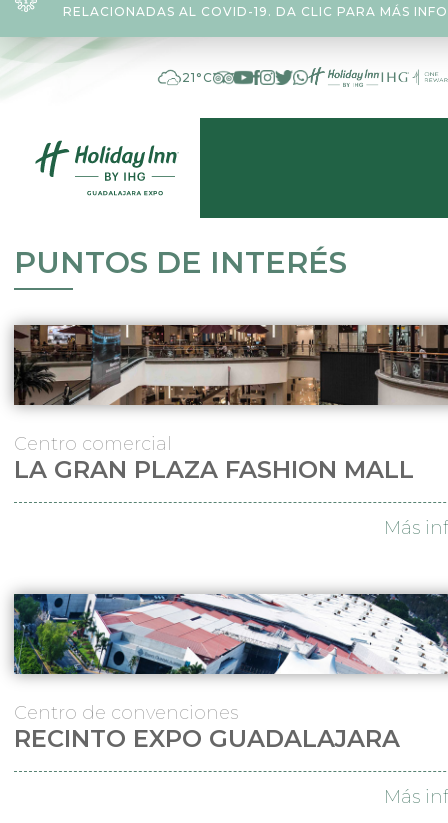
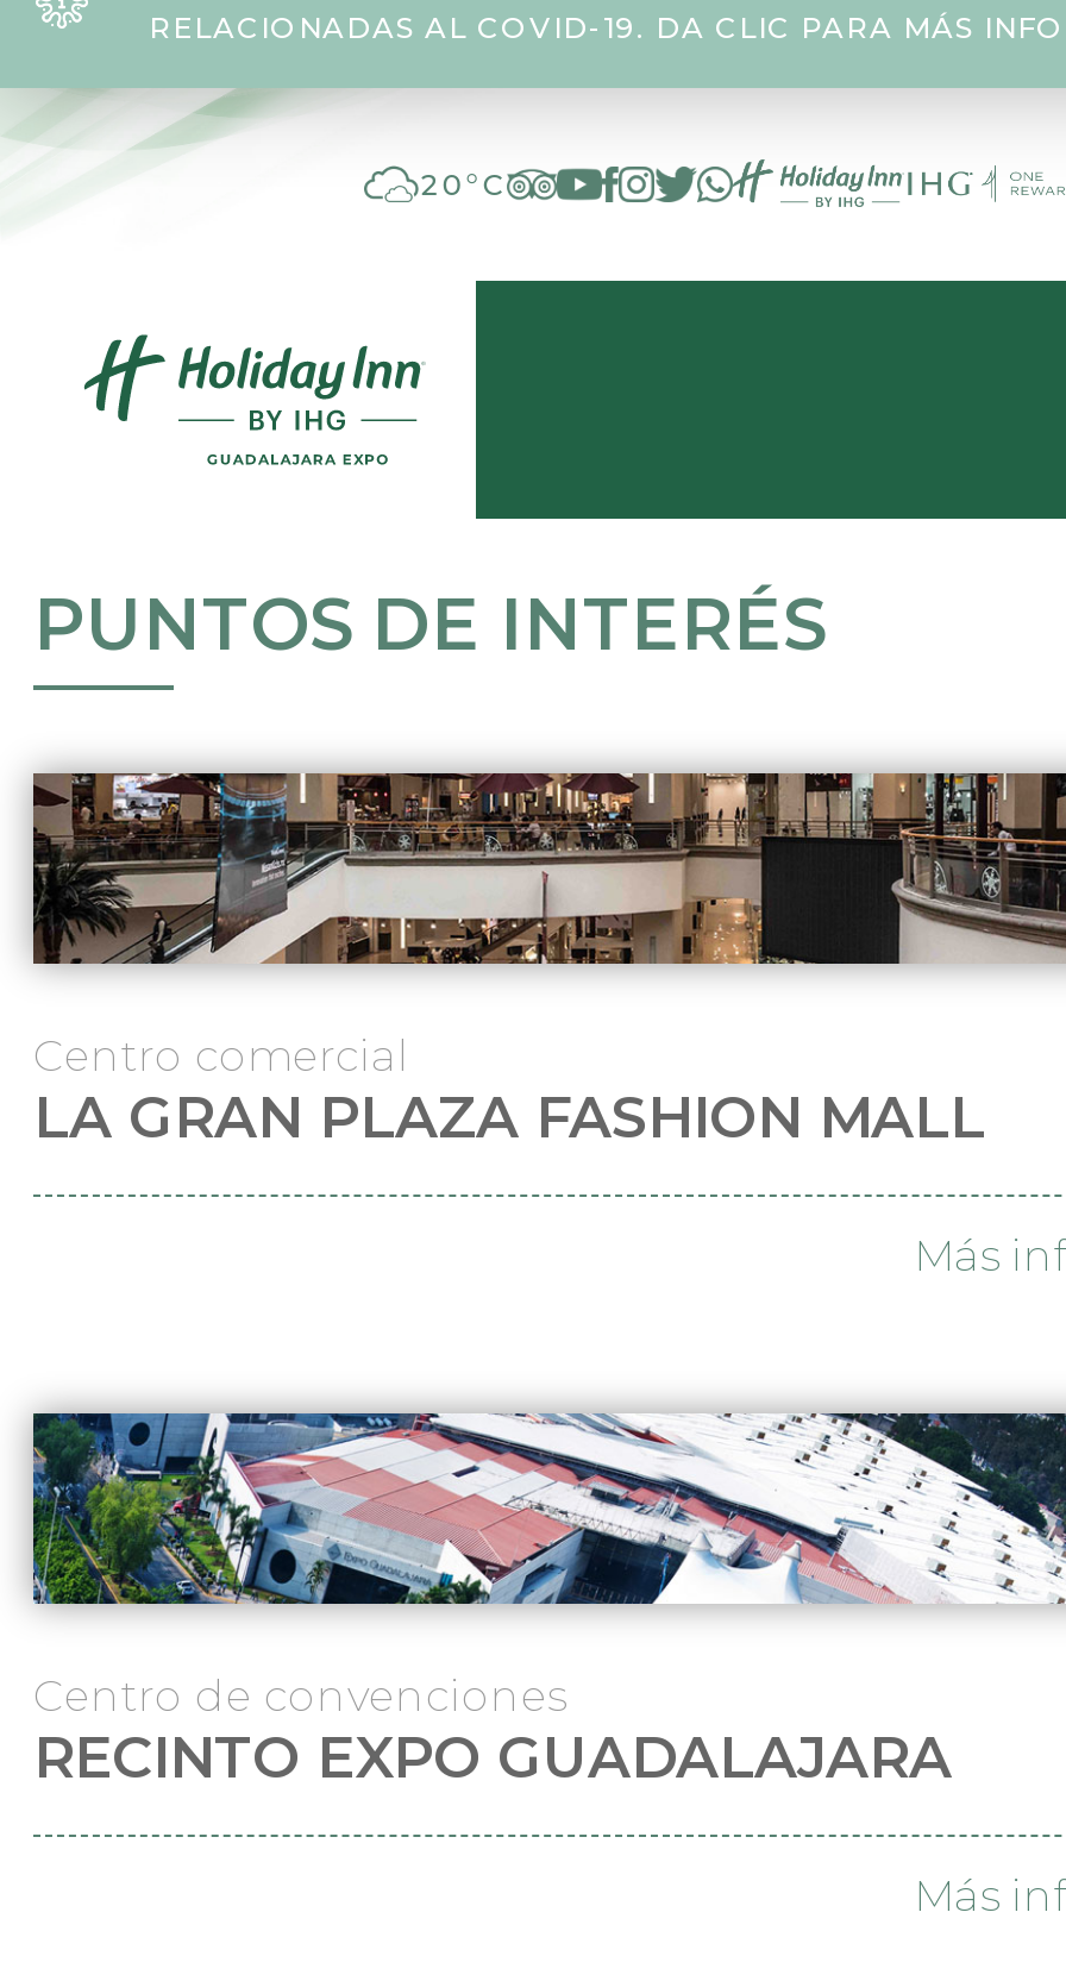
[182,69,213,84] 21°C -> [421,165,506,201] 20°C

